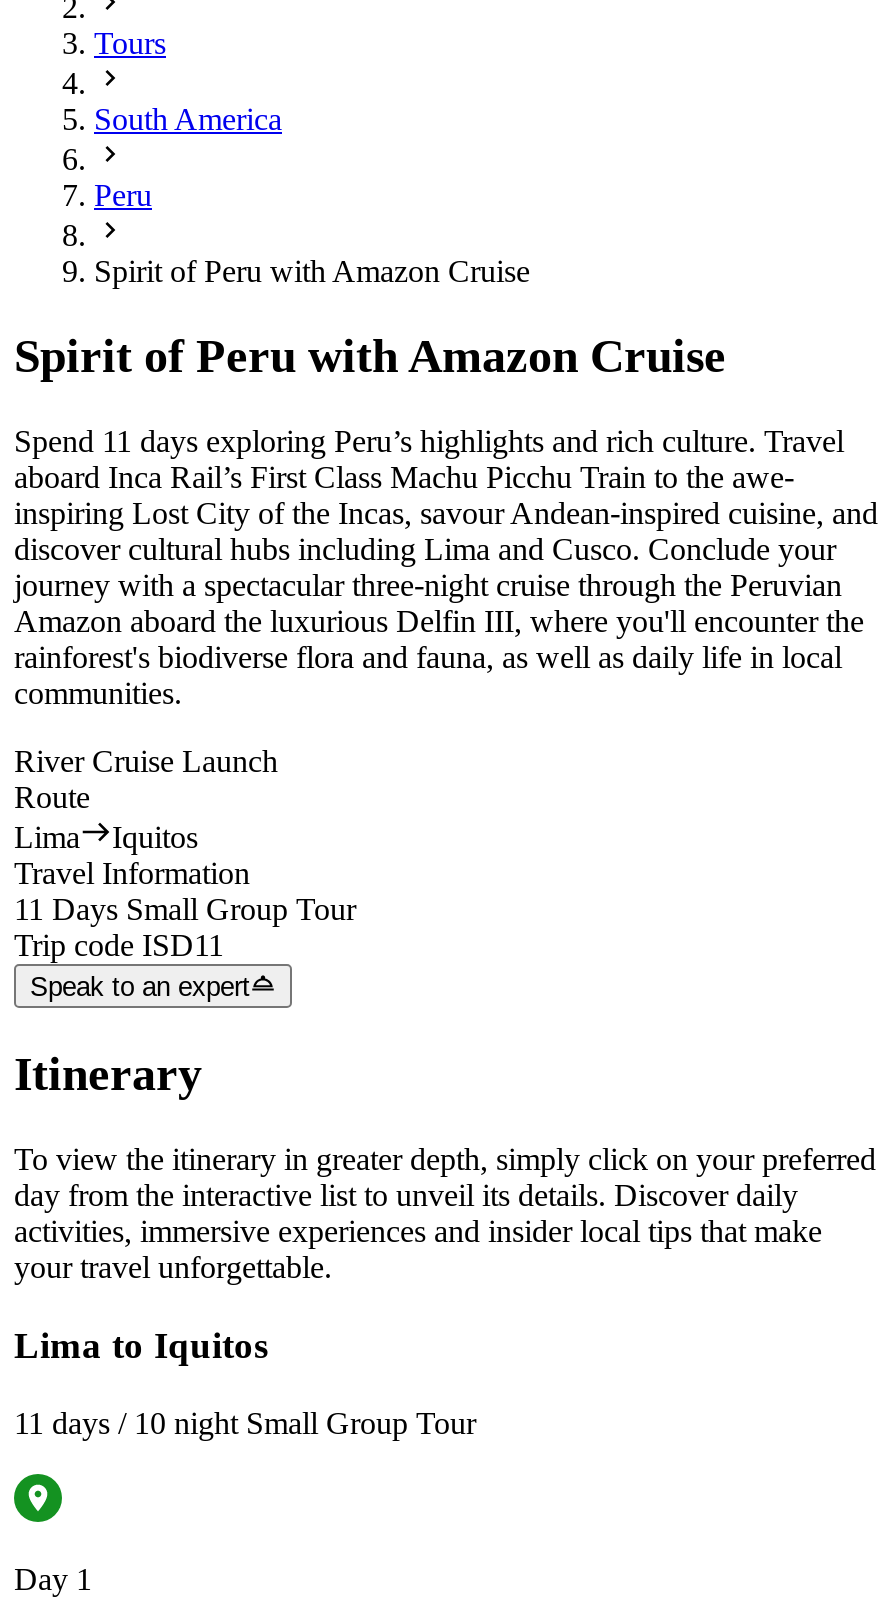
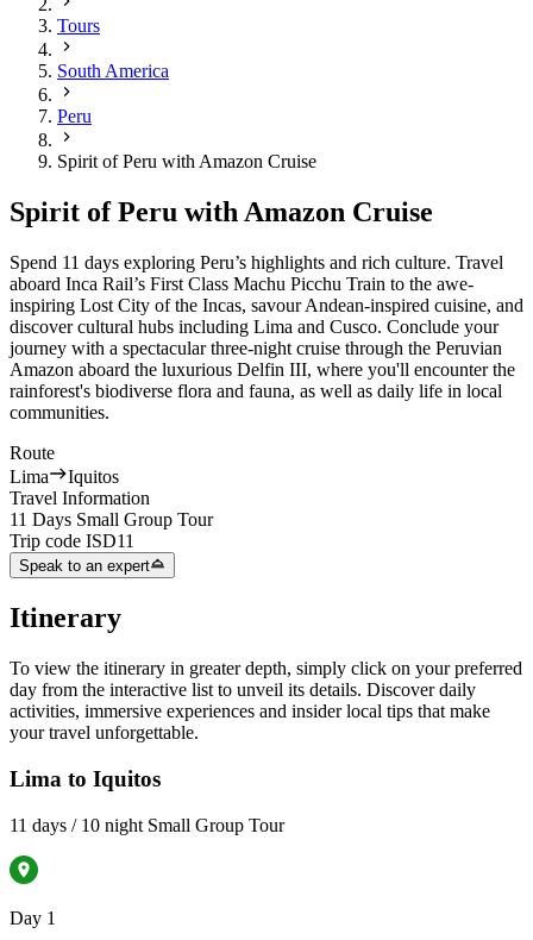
[14,744,278,778] River Cruise Launch -> none

